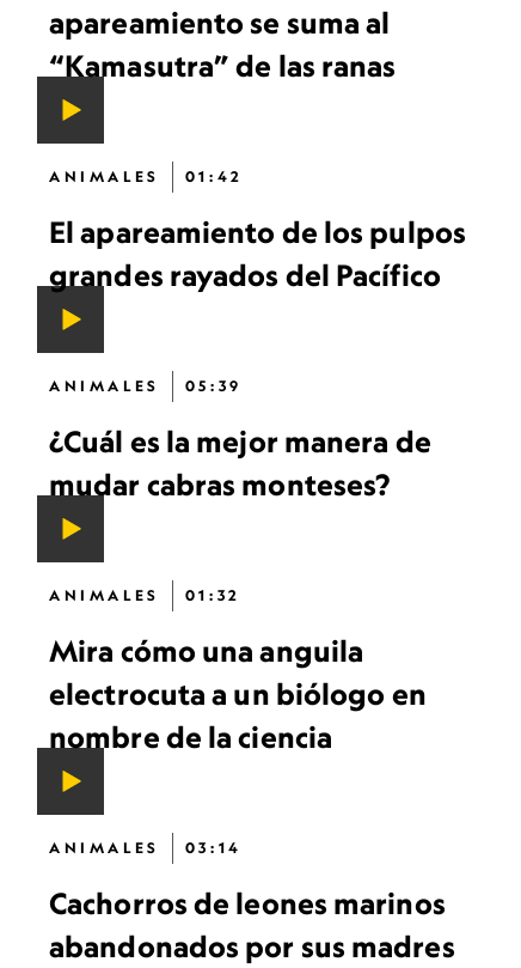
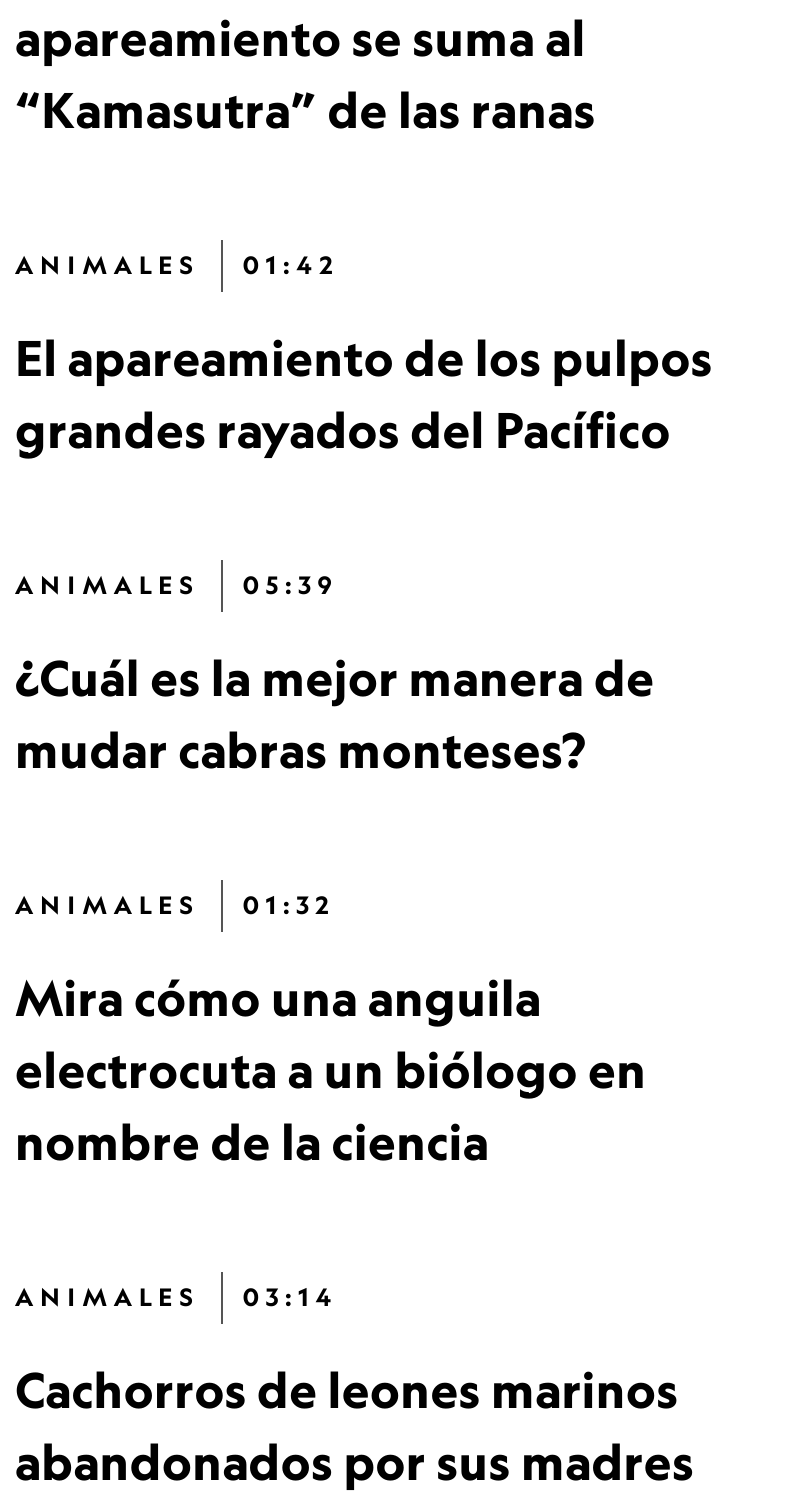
[36,75,105,145] [image] -> none
[36,285,105,354] [image] -> none
[36,494,105,564] [image] -> none
[36,747,105,816] [image] -> none

